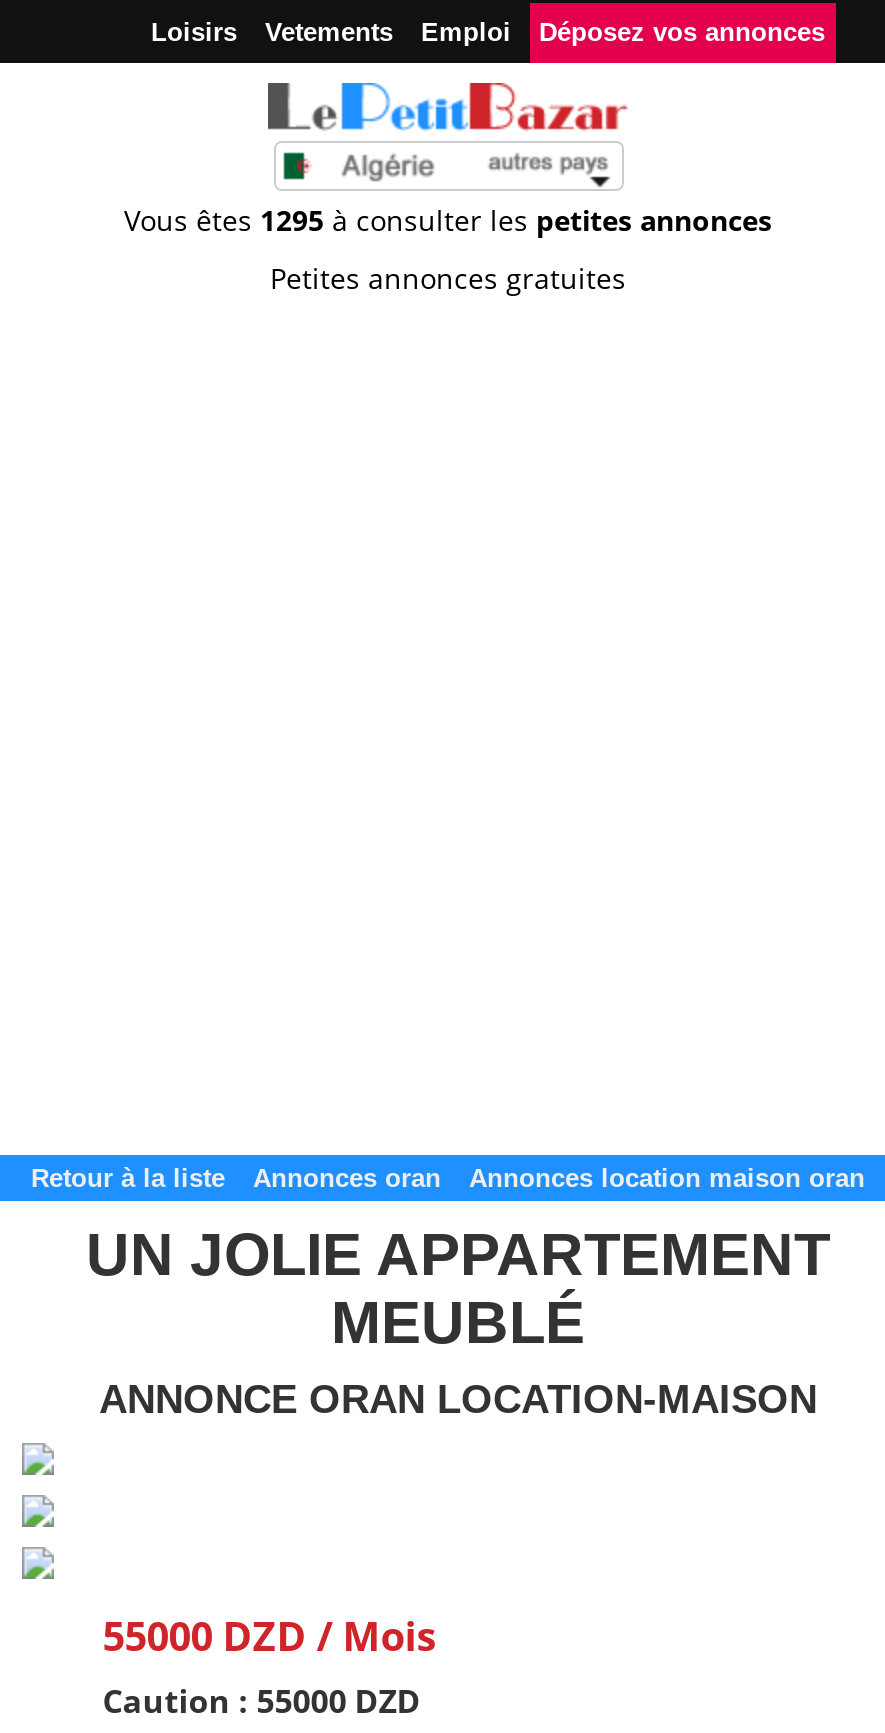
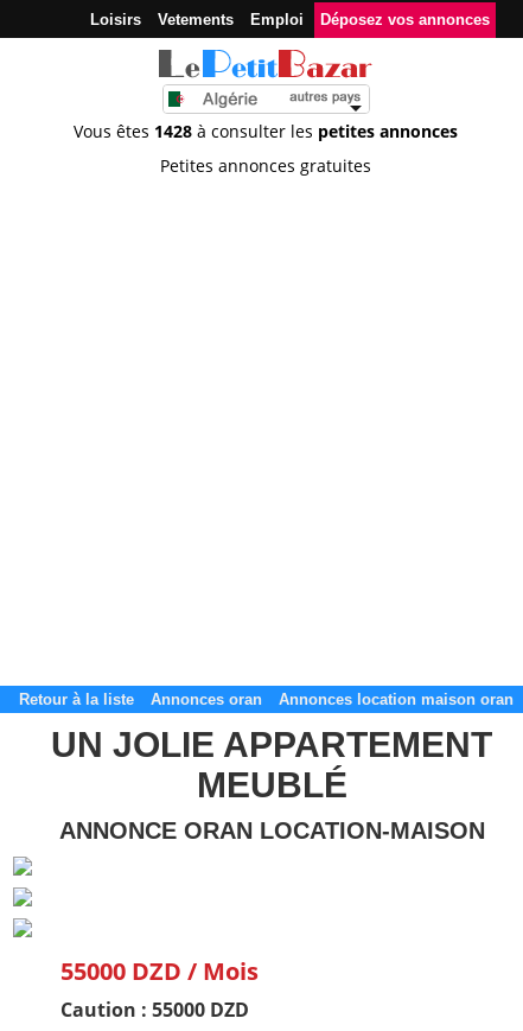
[124,201,772,239] Vous êtes 1295 à consulter les petites annonces -> [74,120,458,142] Vous êtes 1428 à consulter les petites annonces

